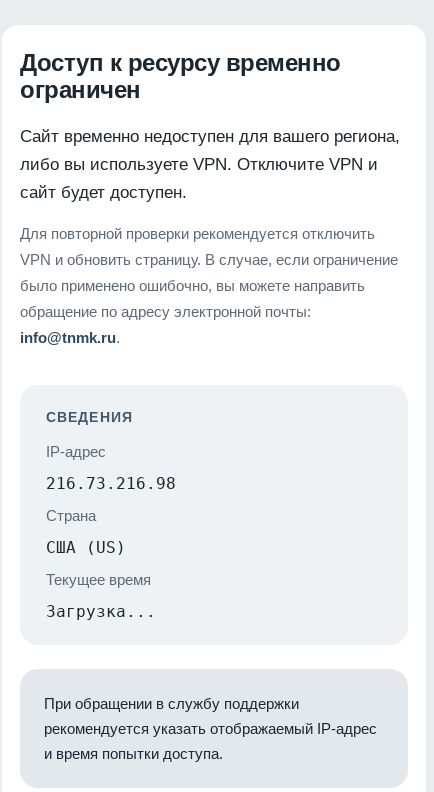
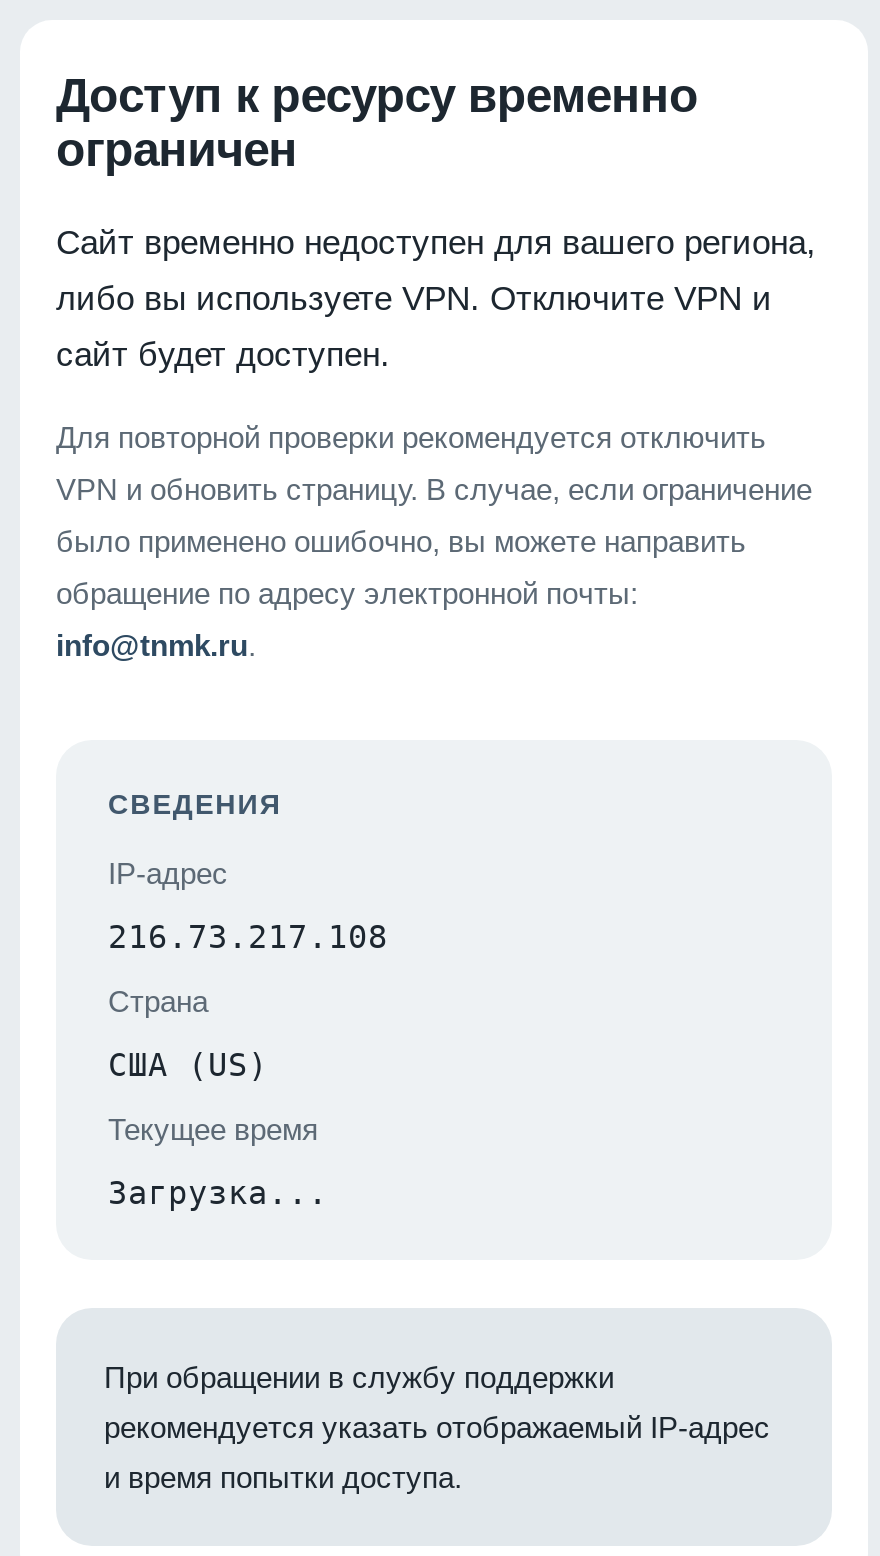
[46,473,176,492] 216.73.216.98 -> [108,917,388,955] 216.73.217.108

